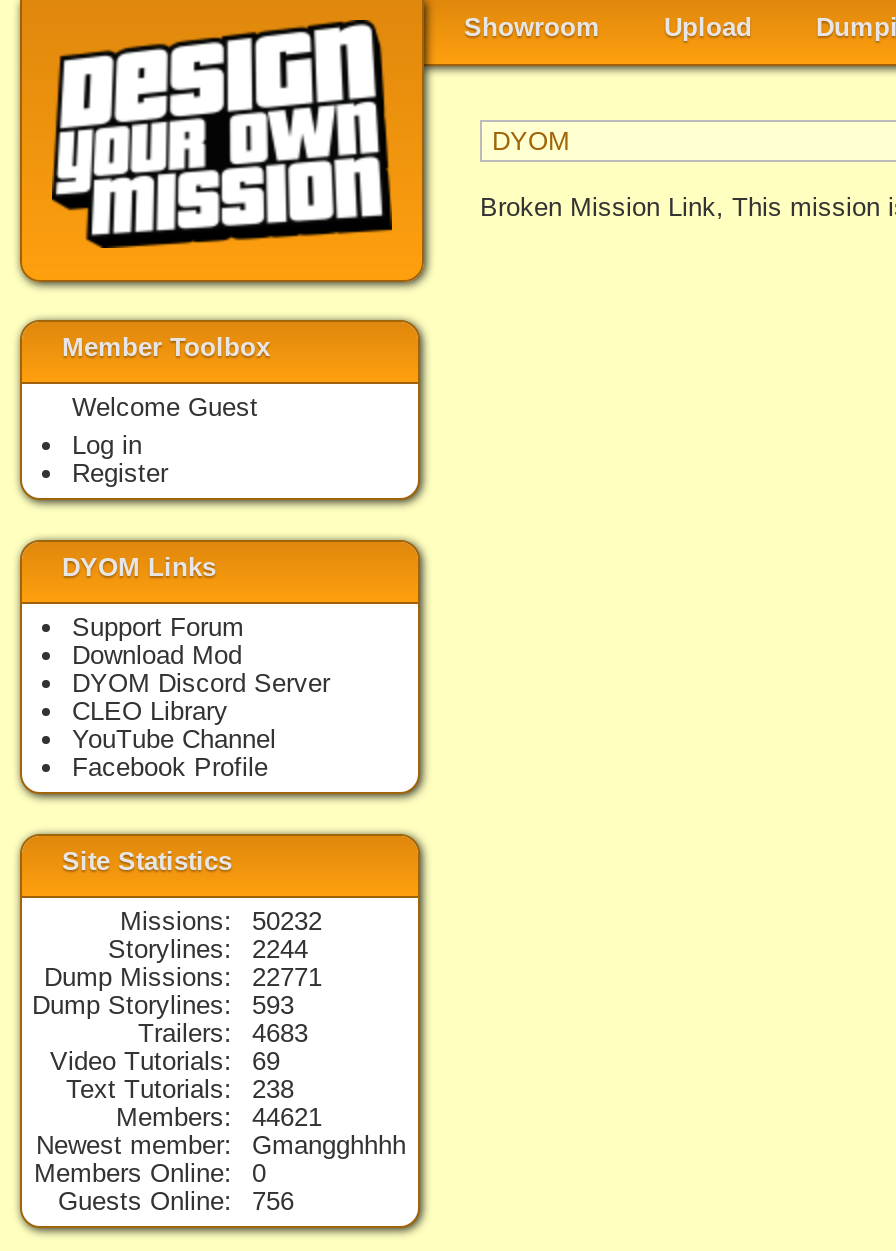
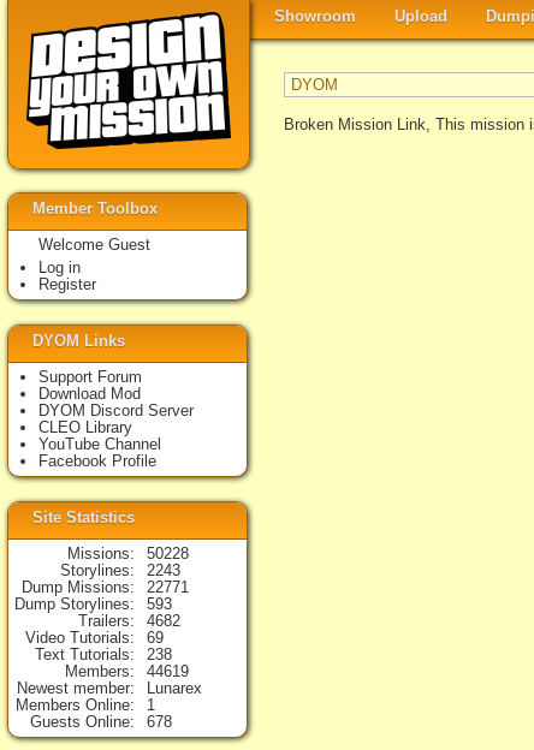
[120,906,322,936] Missions 50232 -> [67,544,189,562] Missions 50228
[108,934,308,964] Storylines 2244 -> [60,561,180,579] Storylines 2243
[138,1018,308,1048] Trailers 4683 -> [78,612,180,630] Trailers 4682
[116,1102,322,1132] Members 44621 -> [65,662,189,680] Members 44619
[252,1130,406,1160] Gmangghhhh -> [147,679,202,697] Lunarex
[34,1158,266,1188] Members Online 0 -> [16,696,155,714] Members Online 1
[58,1186,294,1216] Guests Online 756 -> [30,713,172,731] Guests Online 678

